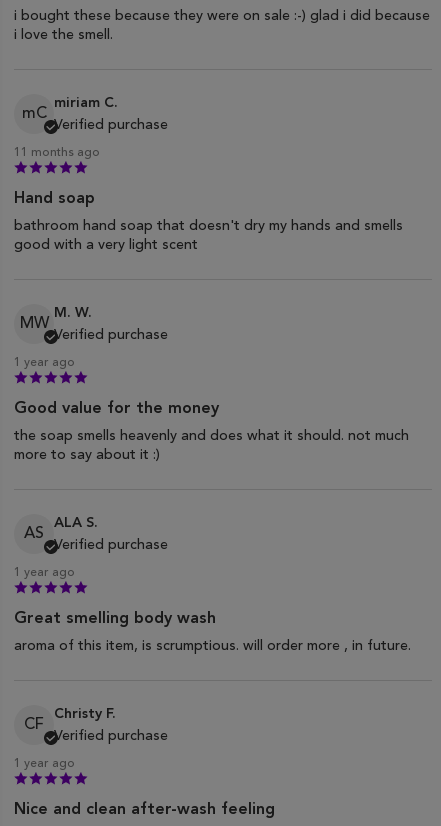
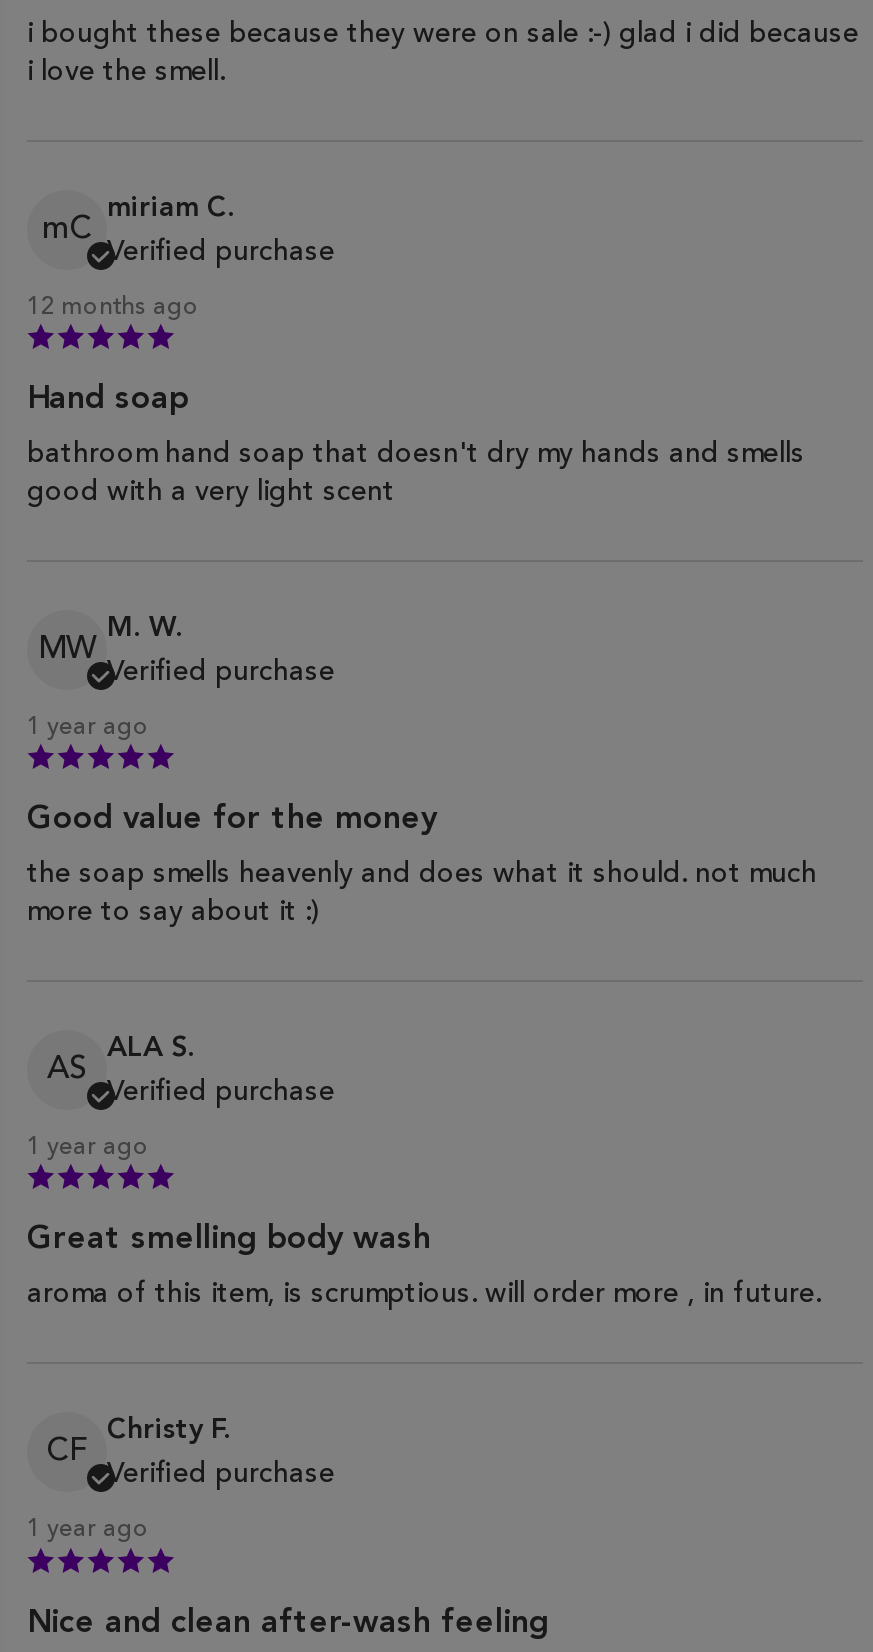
[14,147,100,159] 11 months ago -> [27,295,199,319] 12 months ago

